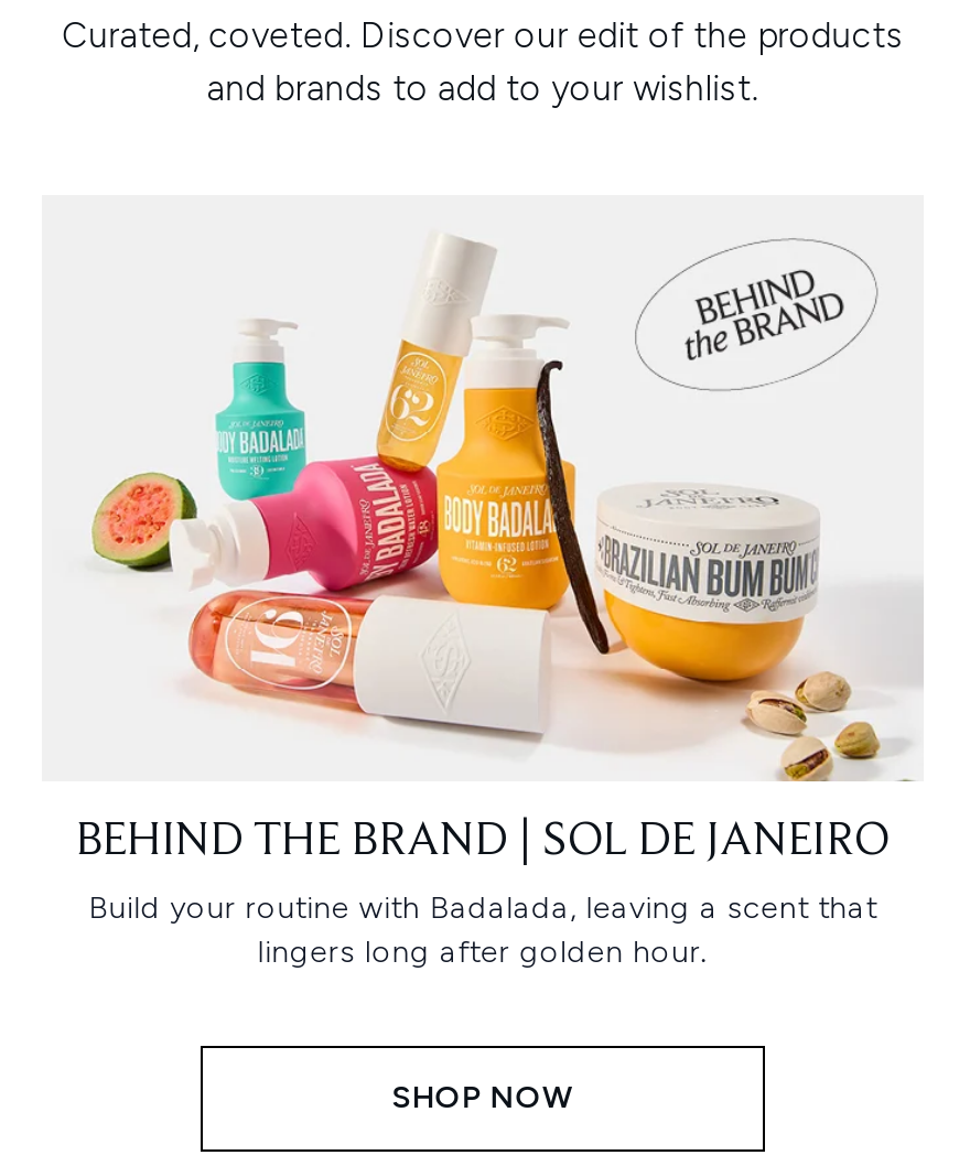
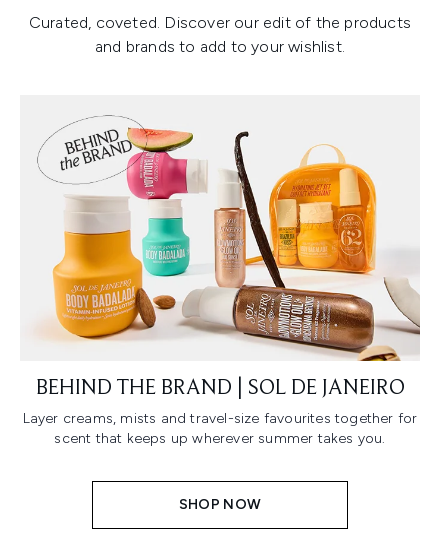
[90,237,924,784] [image] -> [37,115,421,362] [image]
[88,890,877,971] Build your routine with Badalada, leaving a scent that | lingers long after golden hour. -> [23,410,417,447] Layer creams, mists and travel-size favourites together for | scent that keeps up wherever summer takes you.

